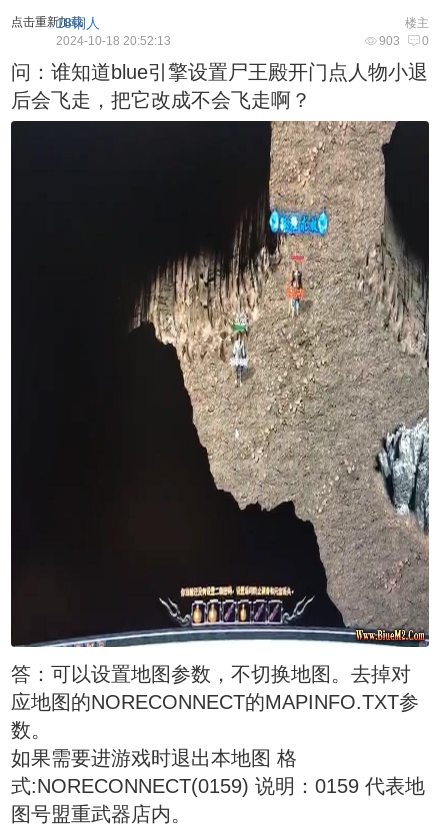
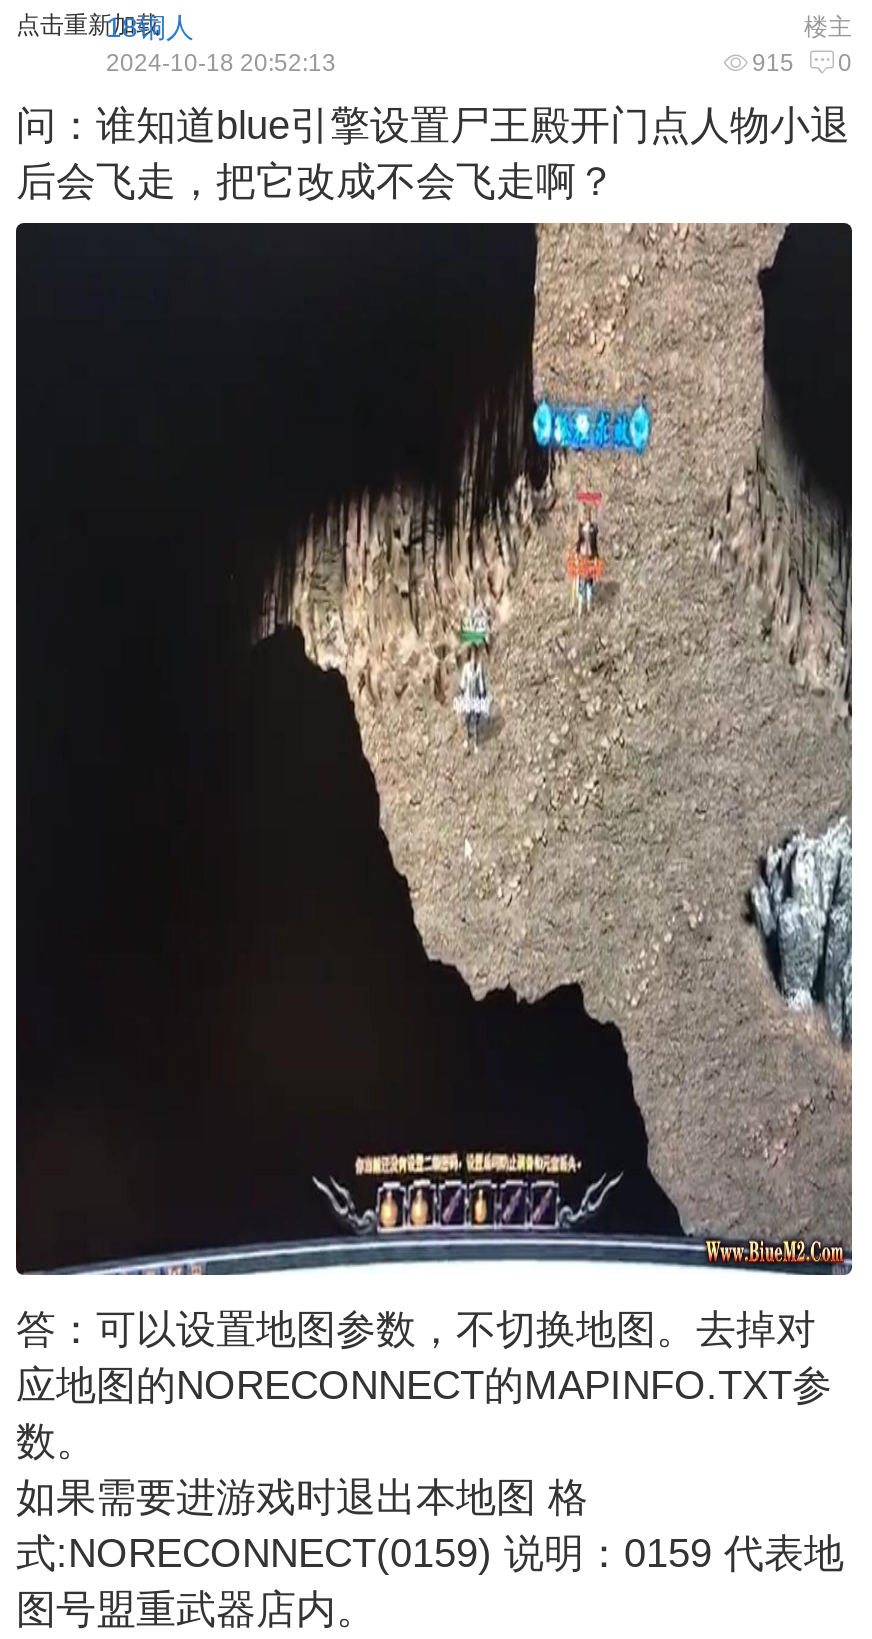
[379,34,429,48] 903 0 -> [752,49,852,77] 915 0

